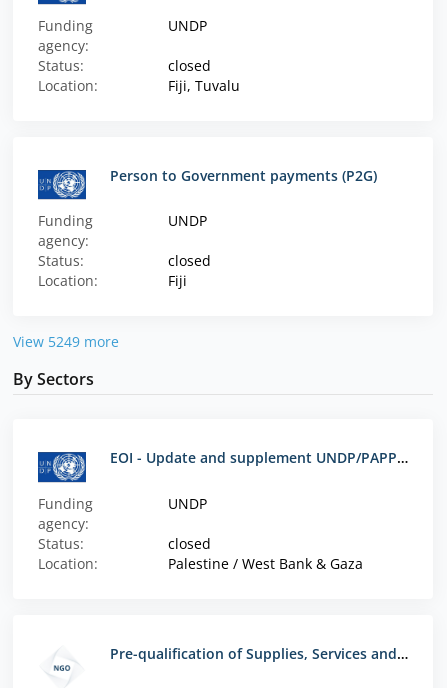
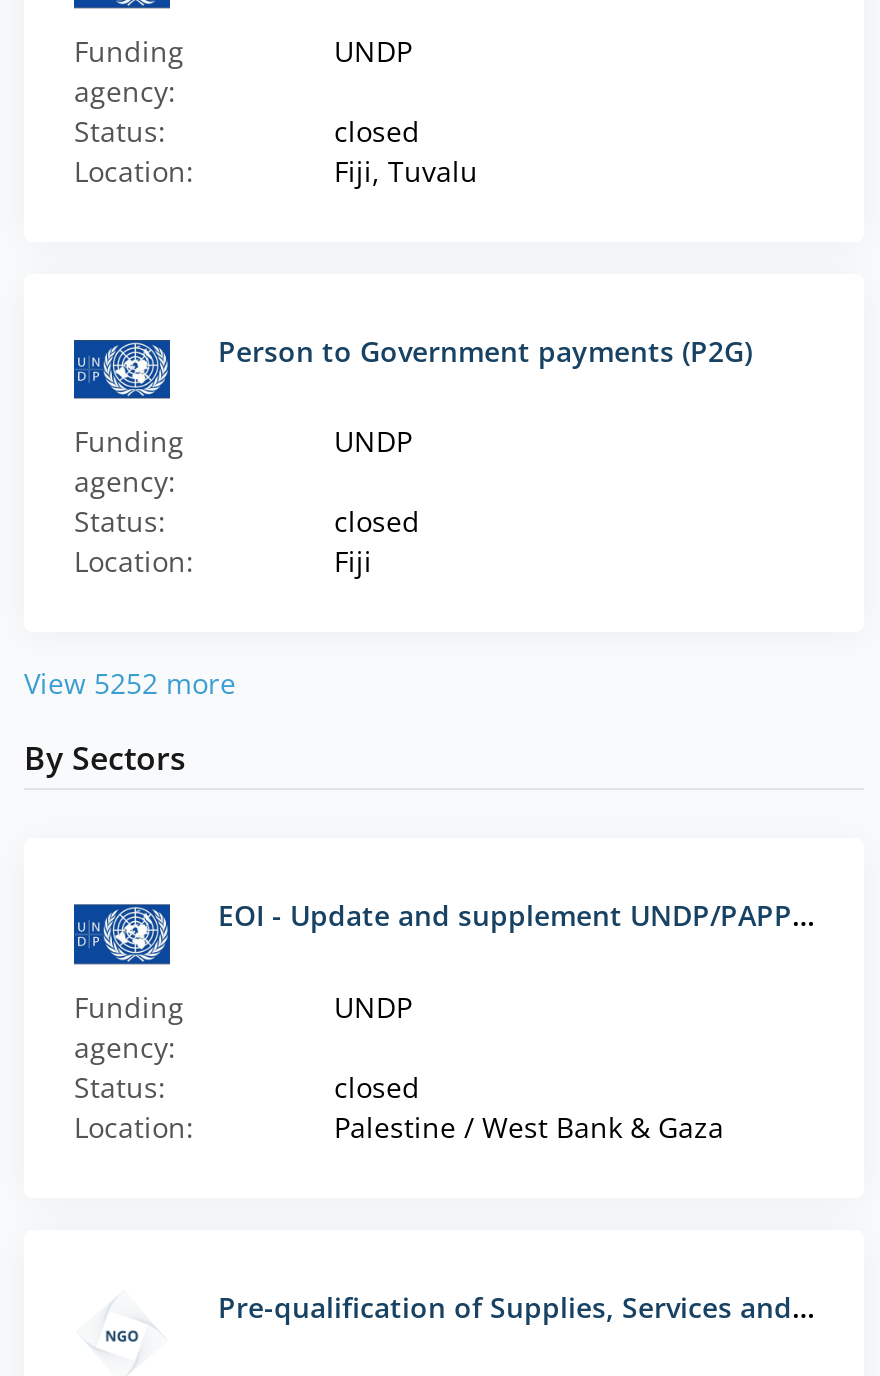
[13,332,119,351] View 5249 more -> [24,665,236,703] View 5252 more

